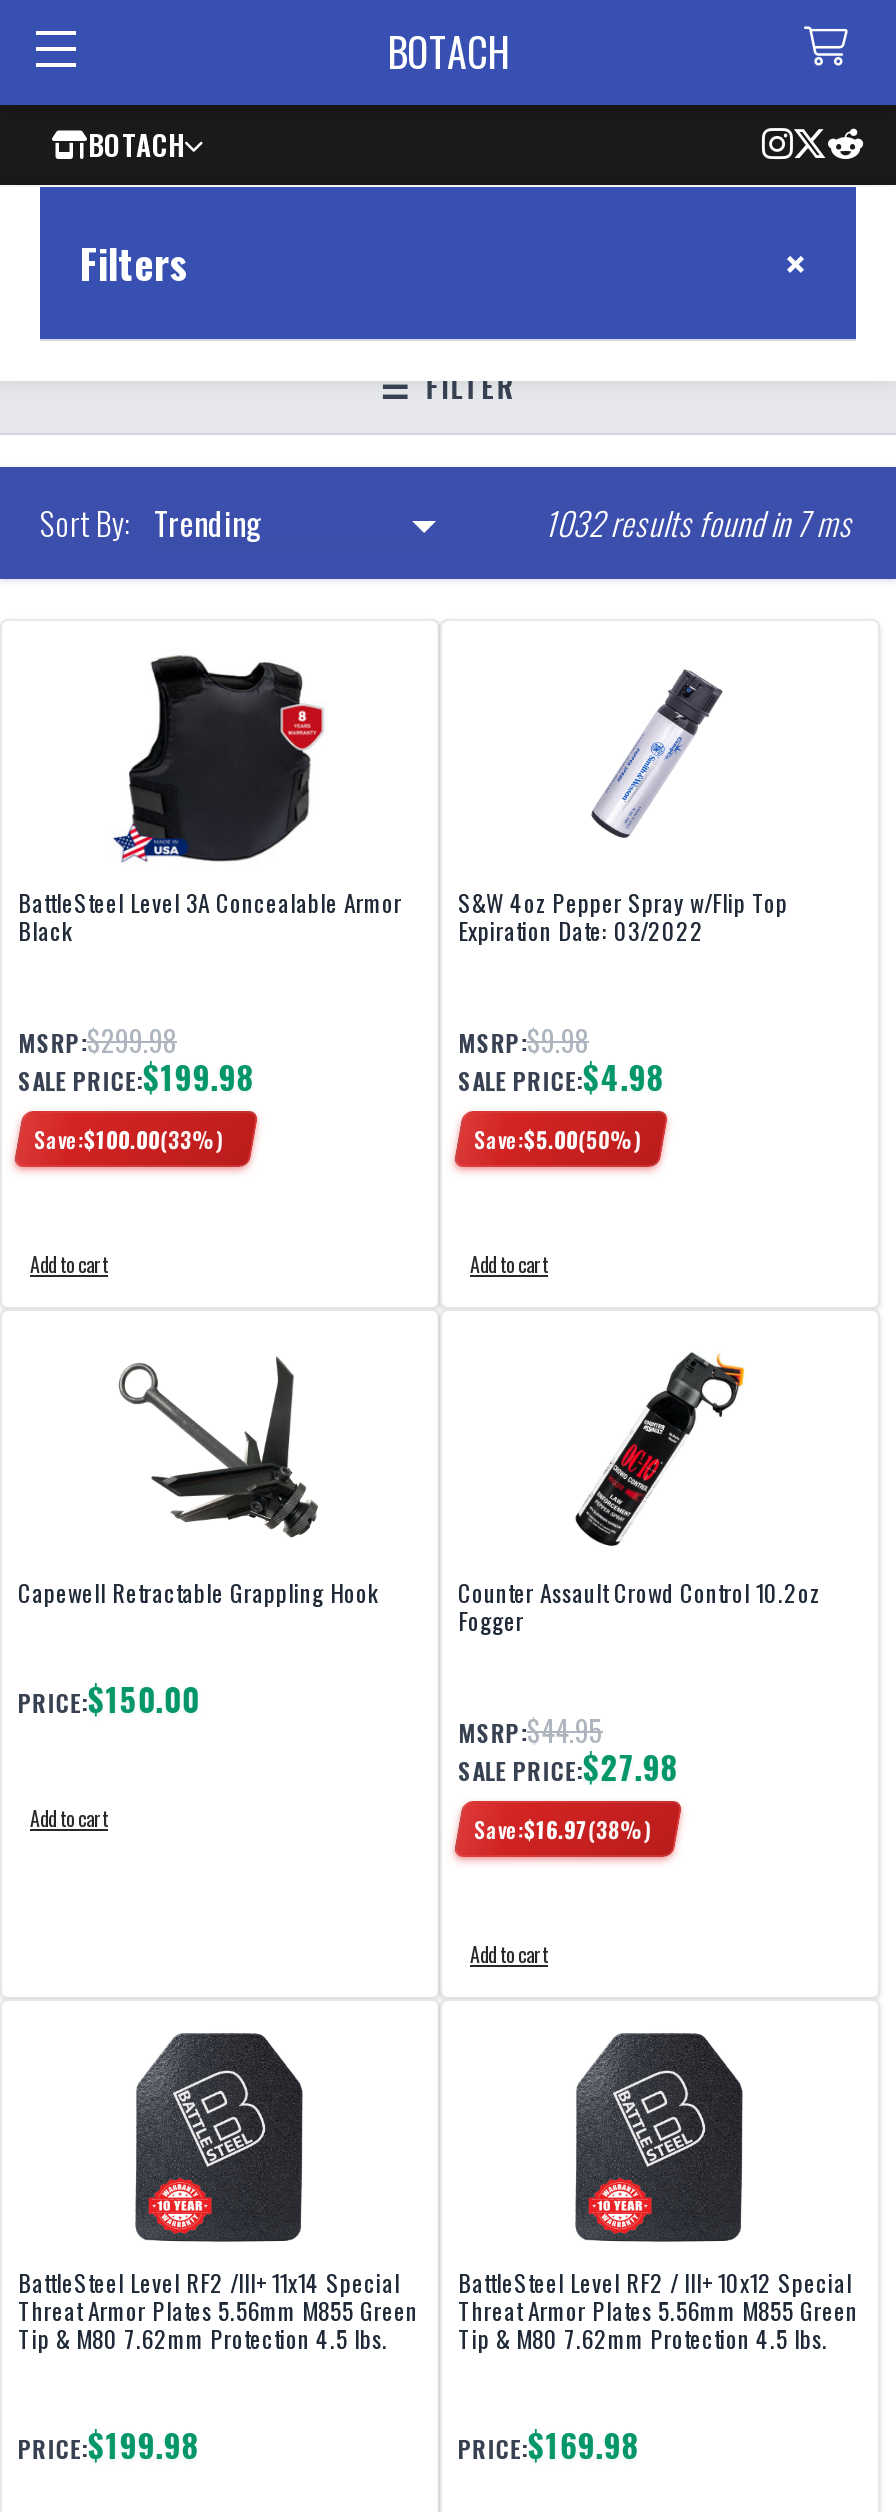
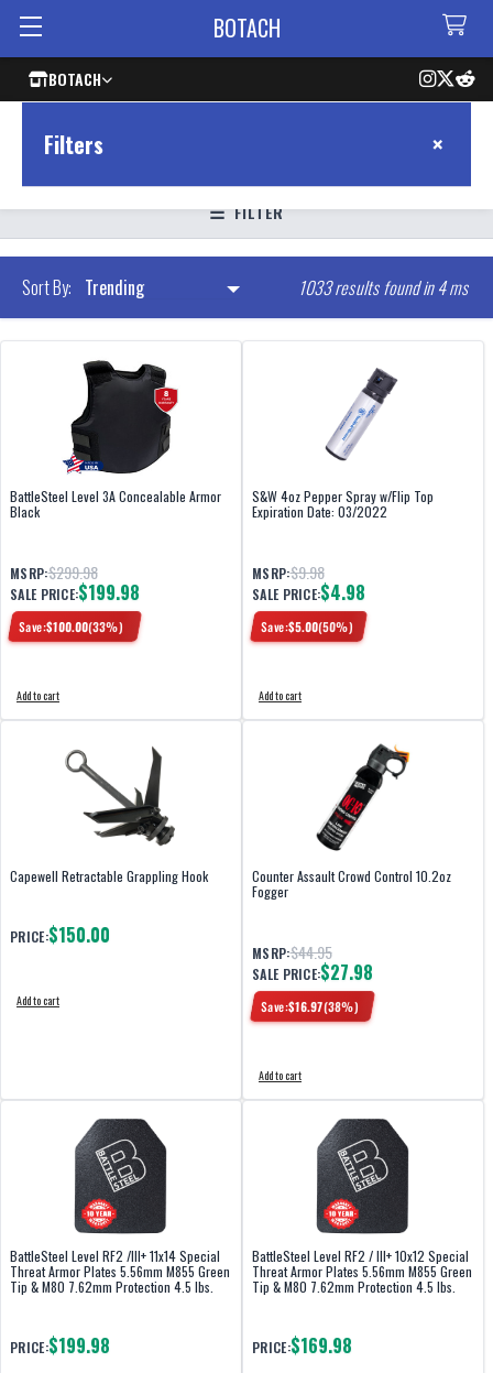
[542,499,862,547] 1032 results found in 7 ms -> [297,274,475,301] 1033 results found in 4 ms

